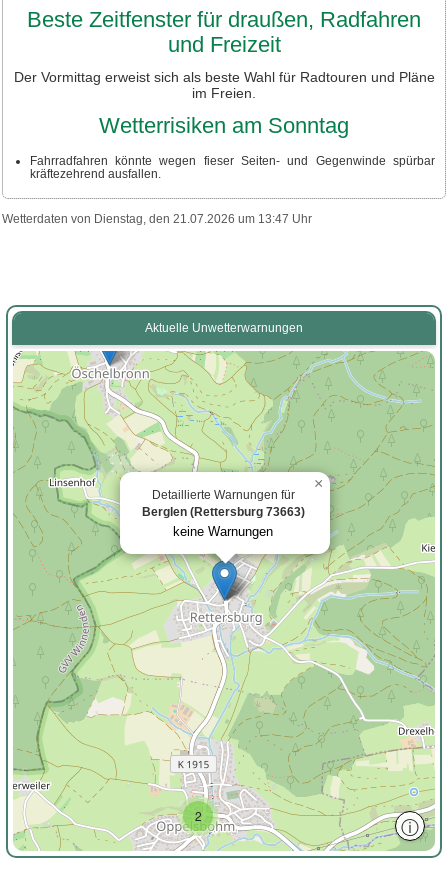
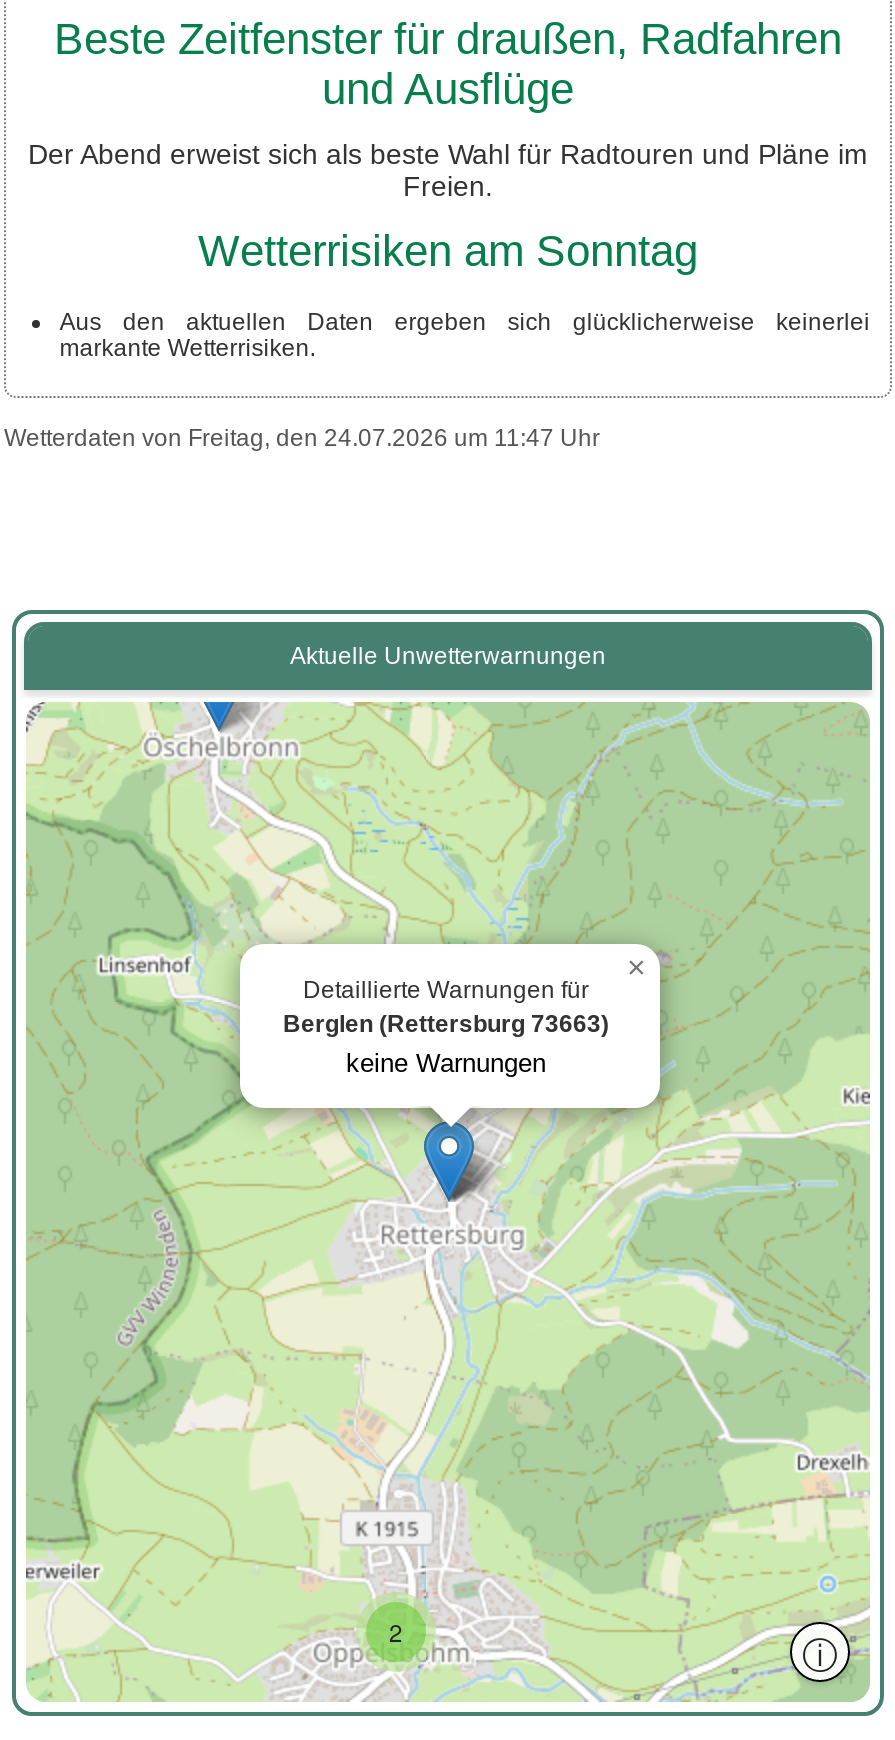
[167,32,280,57] und Freizeit -> [322,63,574,113] und Ausflüge
[13,69,434,101] Der Vormittag erweist sich als beste Wahl für Radtouren und Pläne | im Freien. -> [28,137,868,201] Der Abend erweist sich als beste Wahl für Radtouren und Pläne im | Freien.
[30,154,435,181] Fahrradfahren könnte wegen fieser Seiten- und Gegenwinde spürbar | kräftezehrend ausfallen. -> [60,307,870,361] Aus den aktuellen Daten ergeben sich glücklicherweise keinerlei | markante Wetterrisiken.
[2,212,312,226] Wetterdaten von Dienstag, den 21.07.2026 um 13:47 Uhr -> [4,423,600,451] Wetterdaten von Freitag, den 24.07.2026 um 11:47 Uhr

